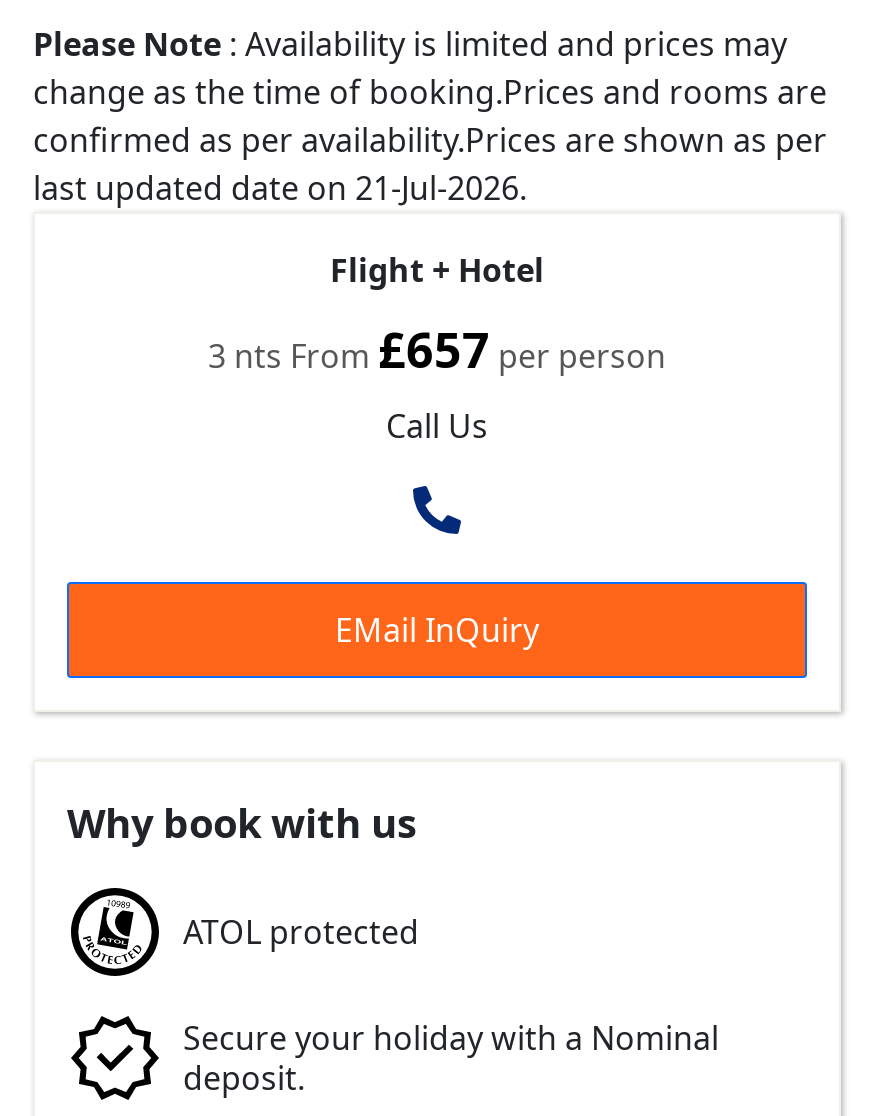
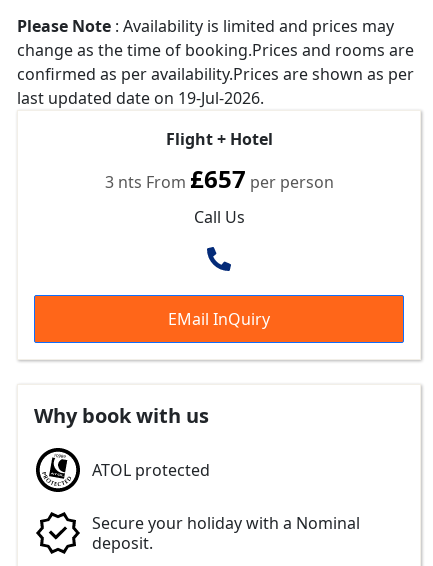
[33,166,527,210] last updated date on 21-Jul-2026. -> [17,87,264,109] last updated date on 19-Jul-2026.

